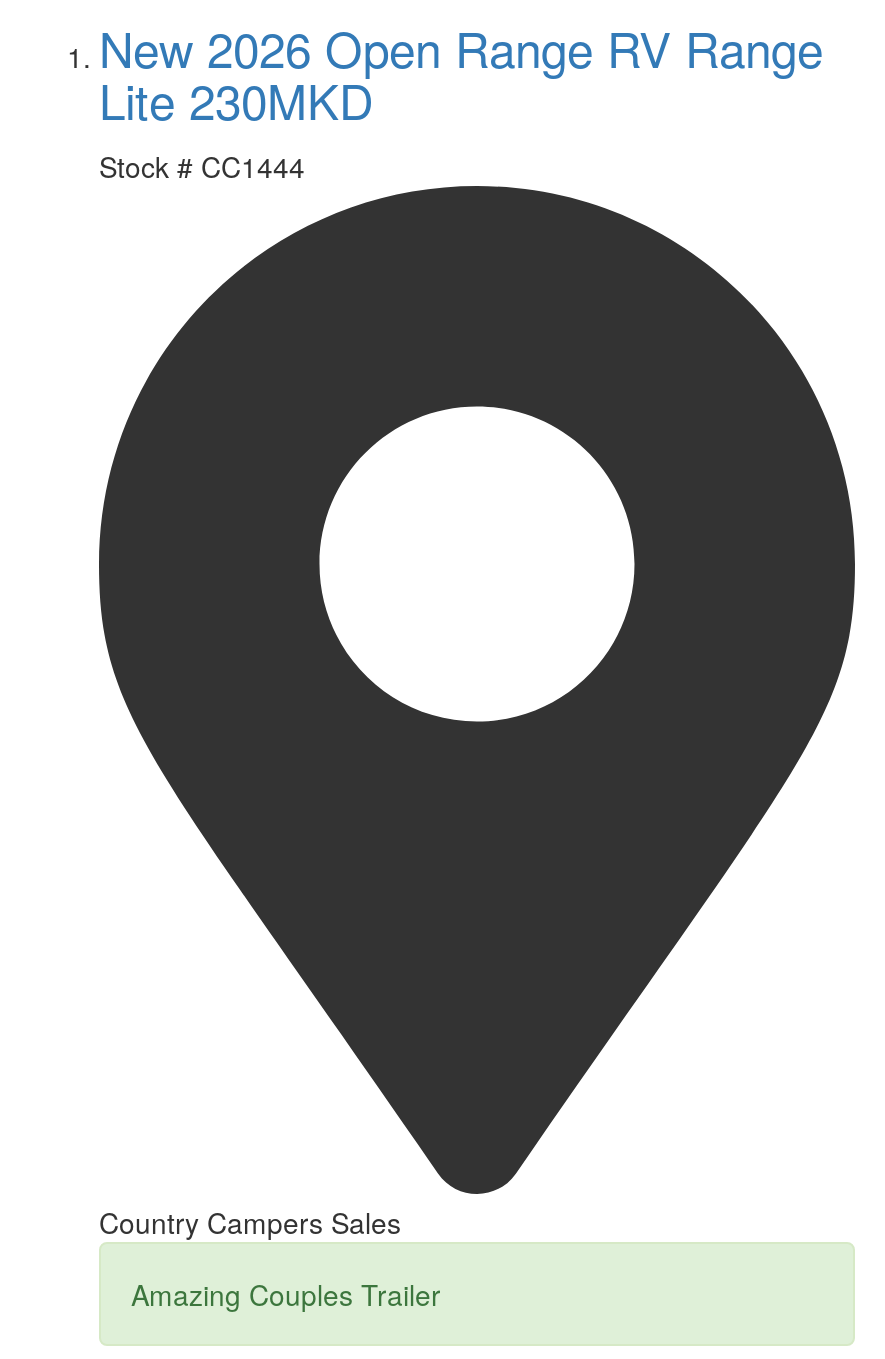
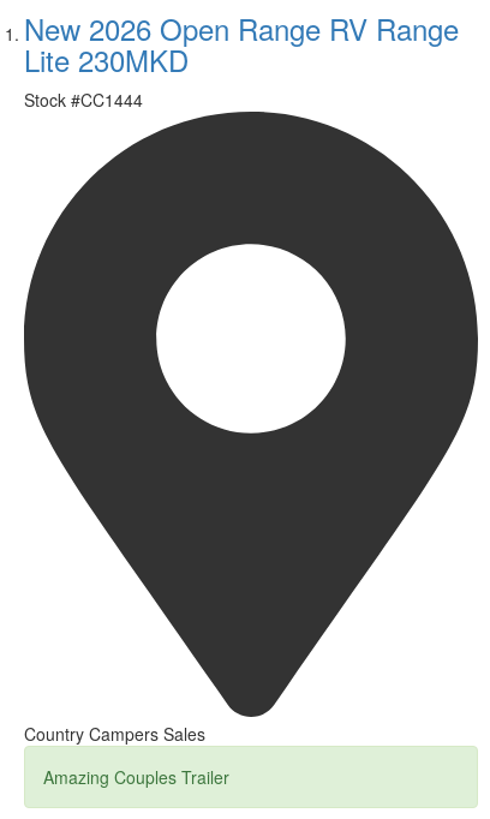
[99,147,305,187] Stock # CC1444 -> [24,88,143,112] Stock #CC1444

